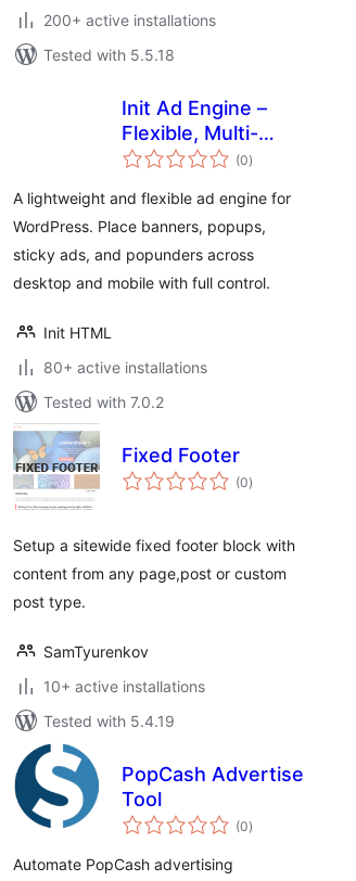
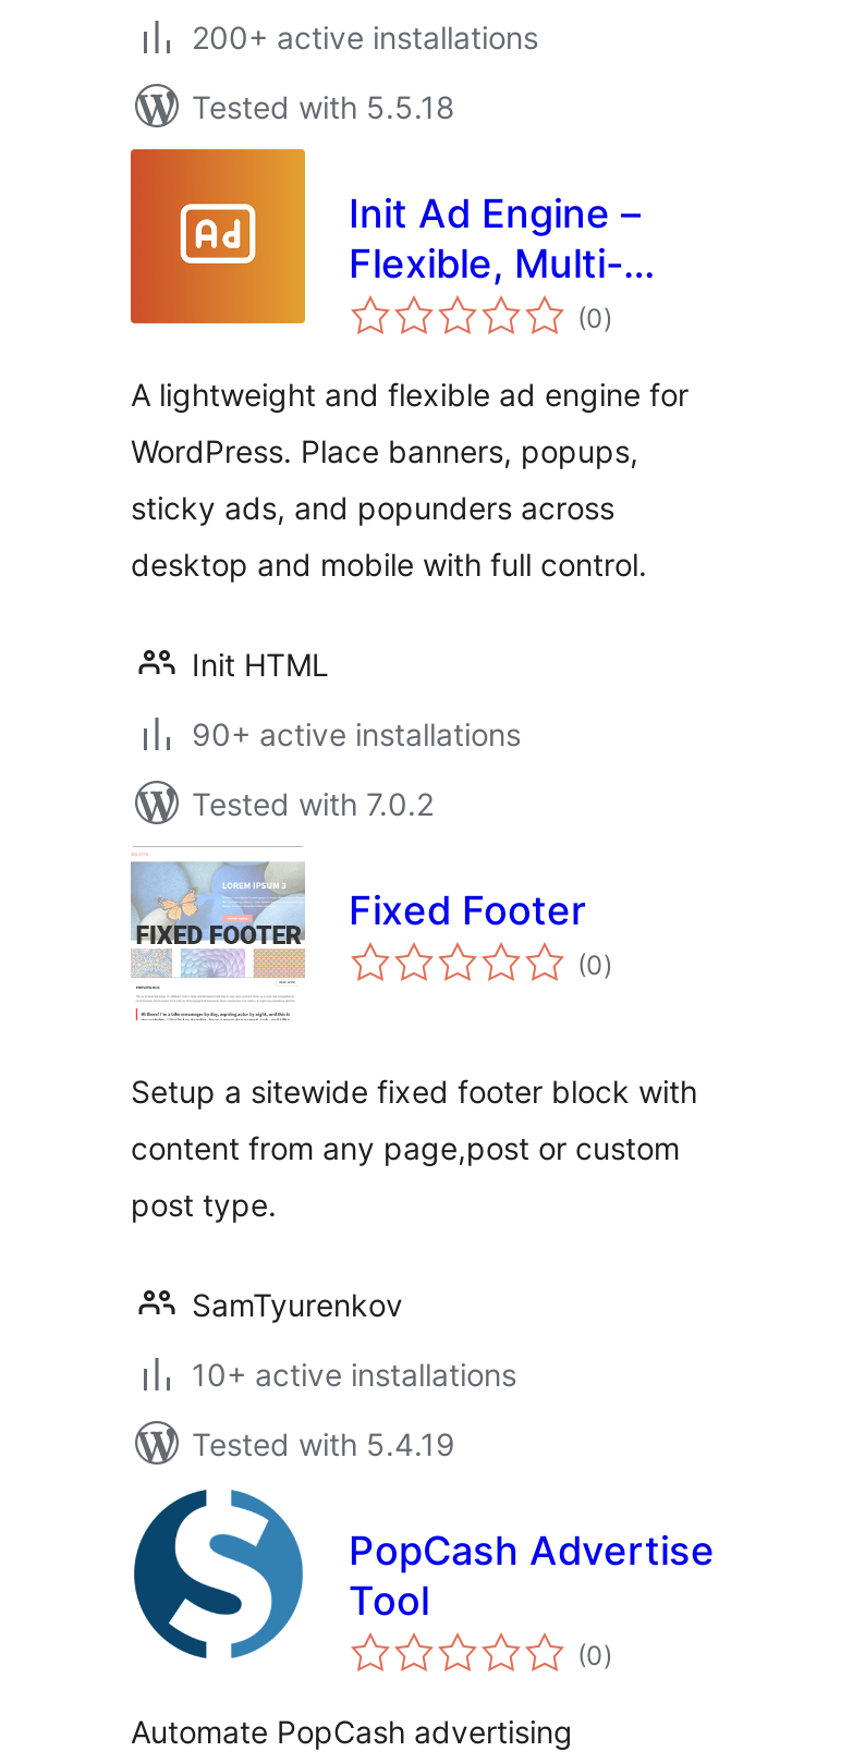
none -> [129,147,307,326] [image]
[43,358,207,376] 80+ active installations -> [192,715,521,752] 90+ active installations

